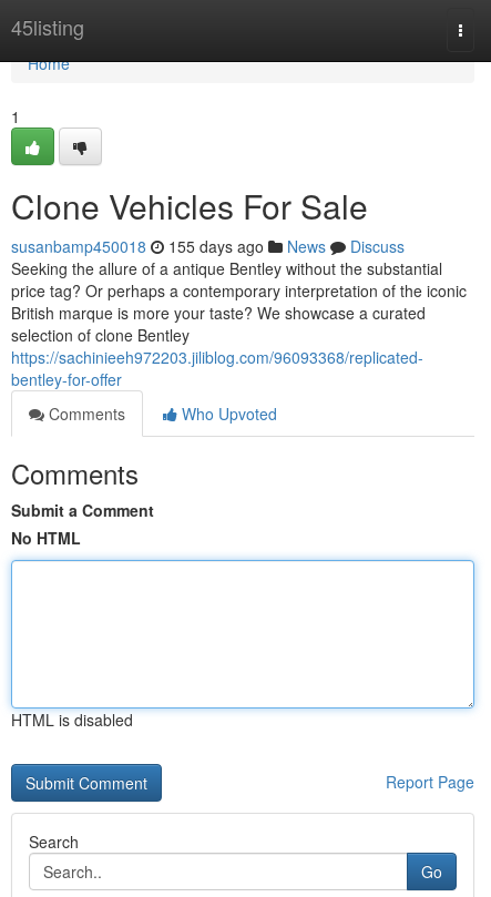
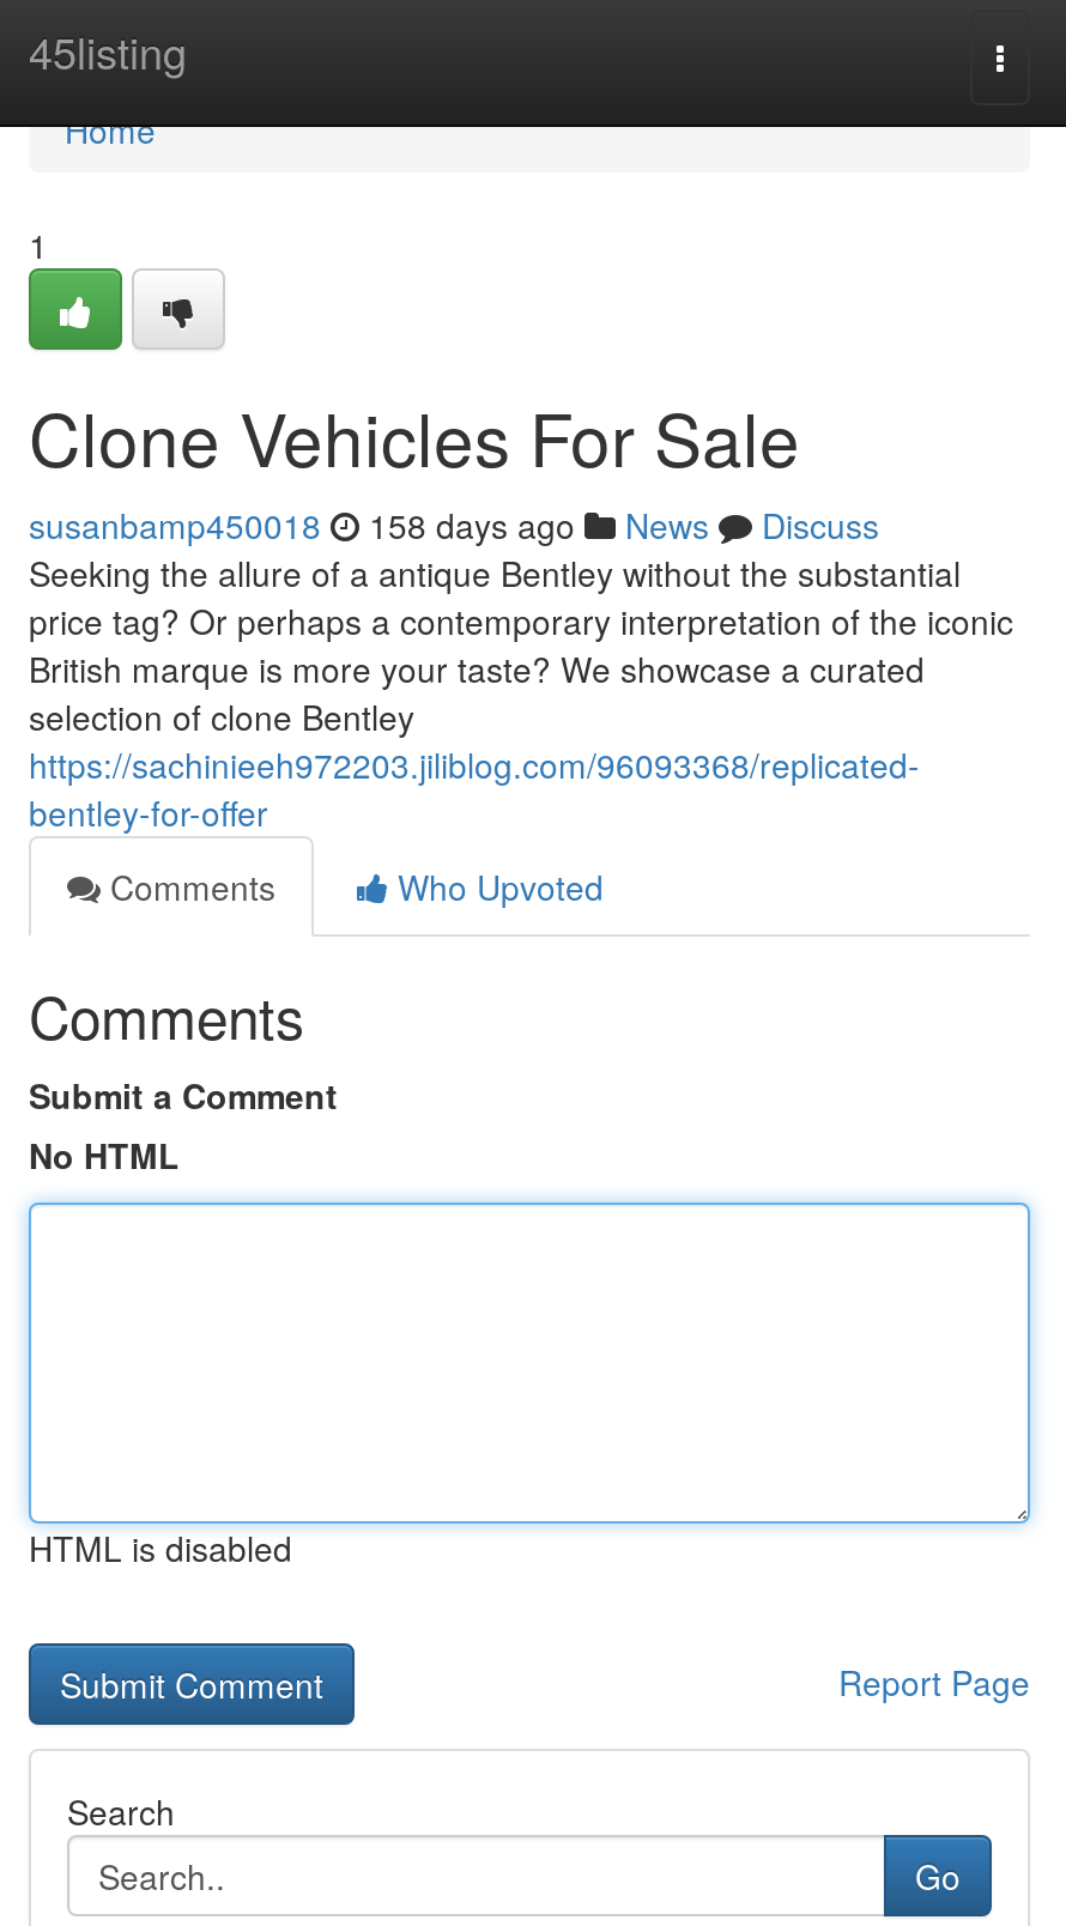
[11,235,405,257] susanbamp450018 155 days ago News Discuss -> [29,501,879,549] susanbamp450018 158 days ago News Discuss

